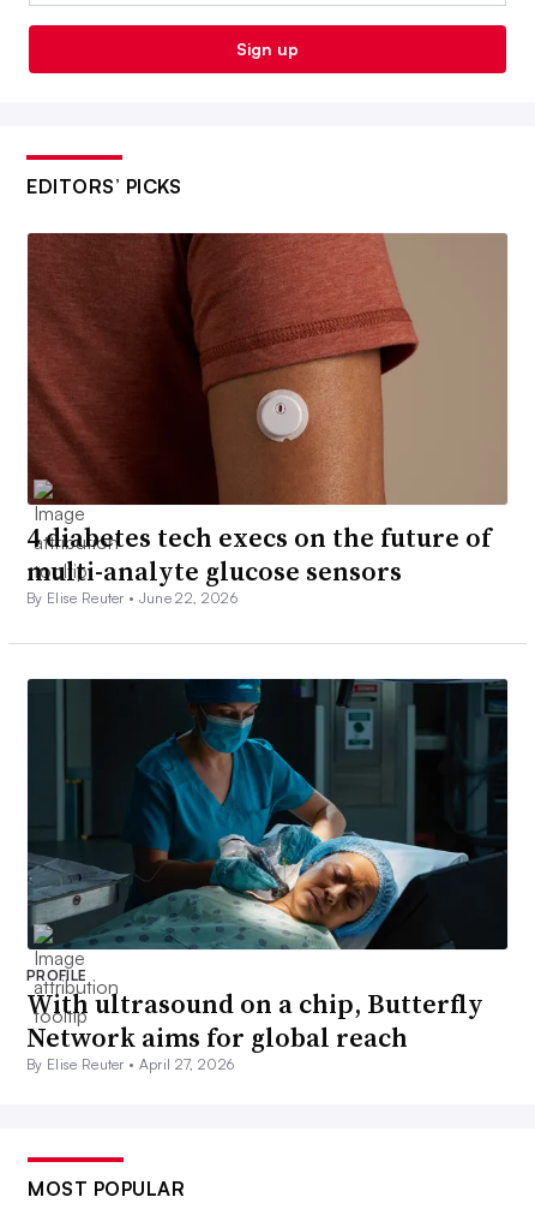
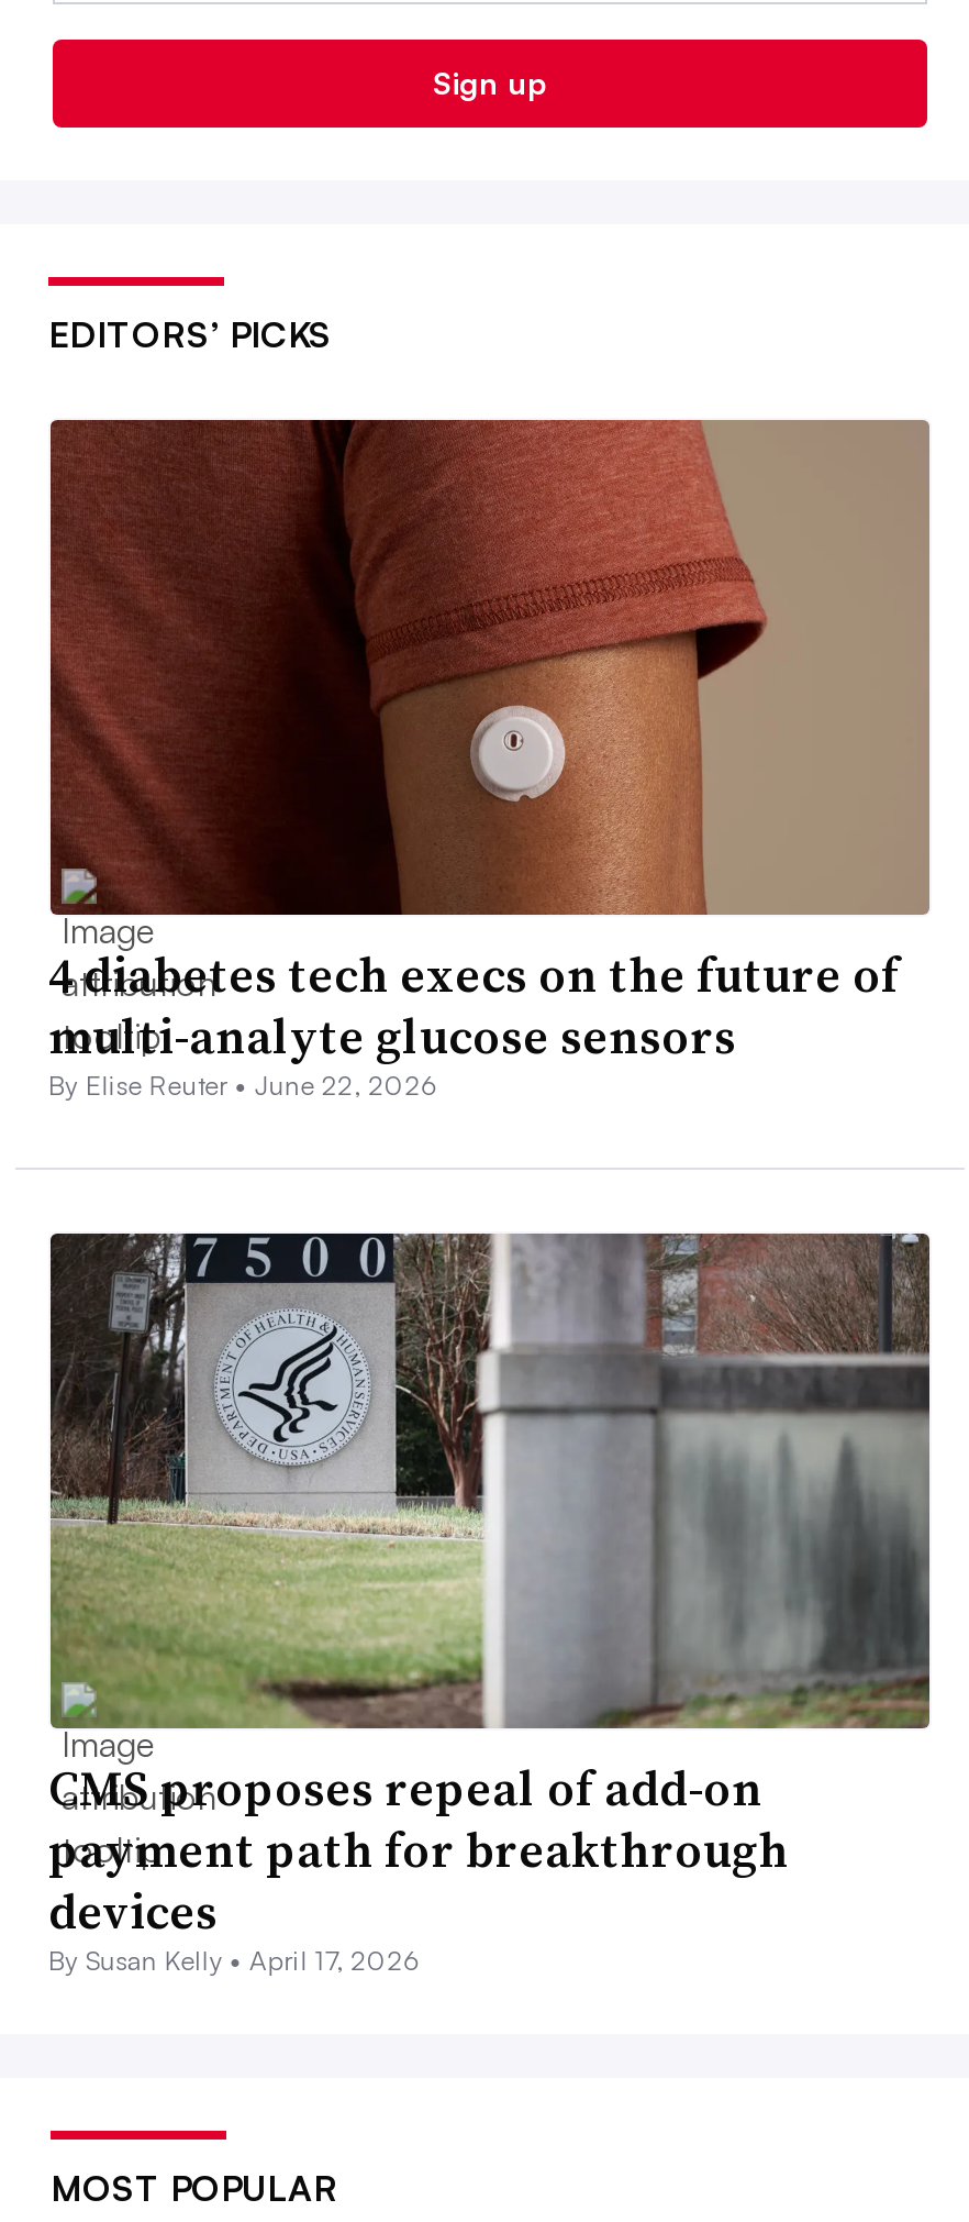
[26,678,507,1073] [image] | PROFILE | With ultrasound on a chip, Butterfly | Network aims for global reach | By Elise Reuter • April 27, 2026 -> [48,1231,932,1978] [image] | CMS proposes repeal of add-on | payment path for breakthrough | devices | By Susan Kelly • April 17, 2026

